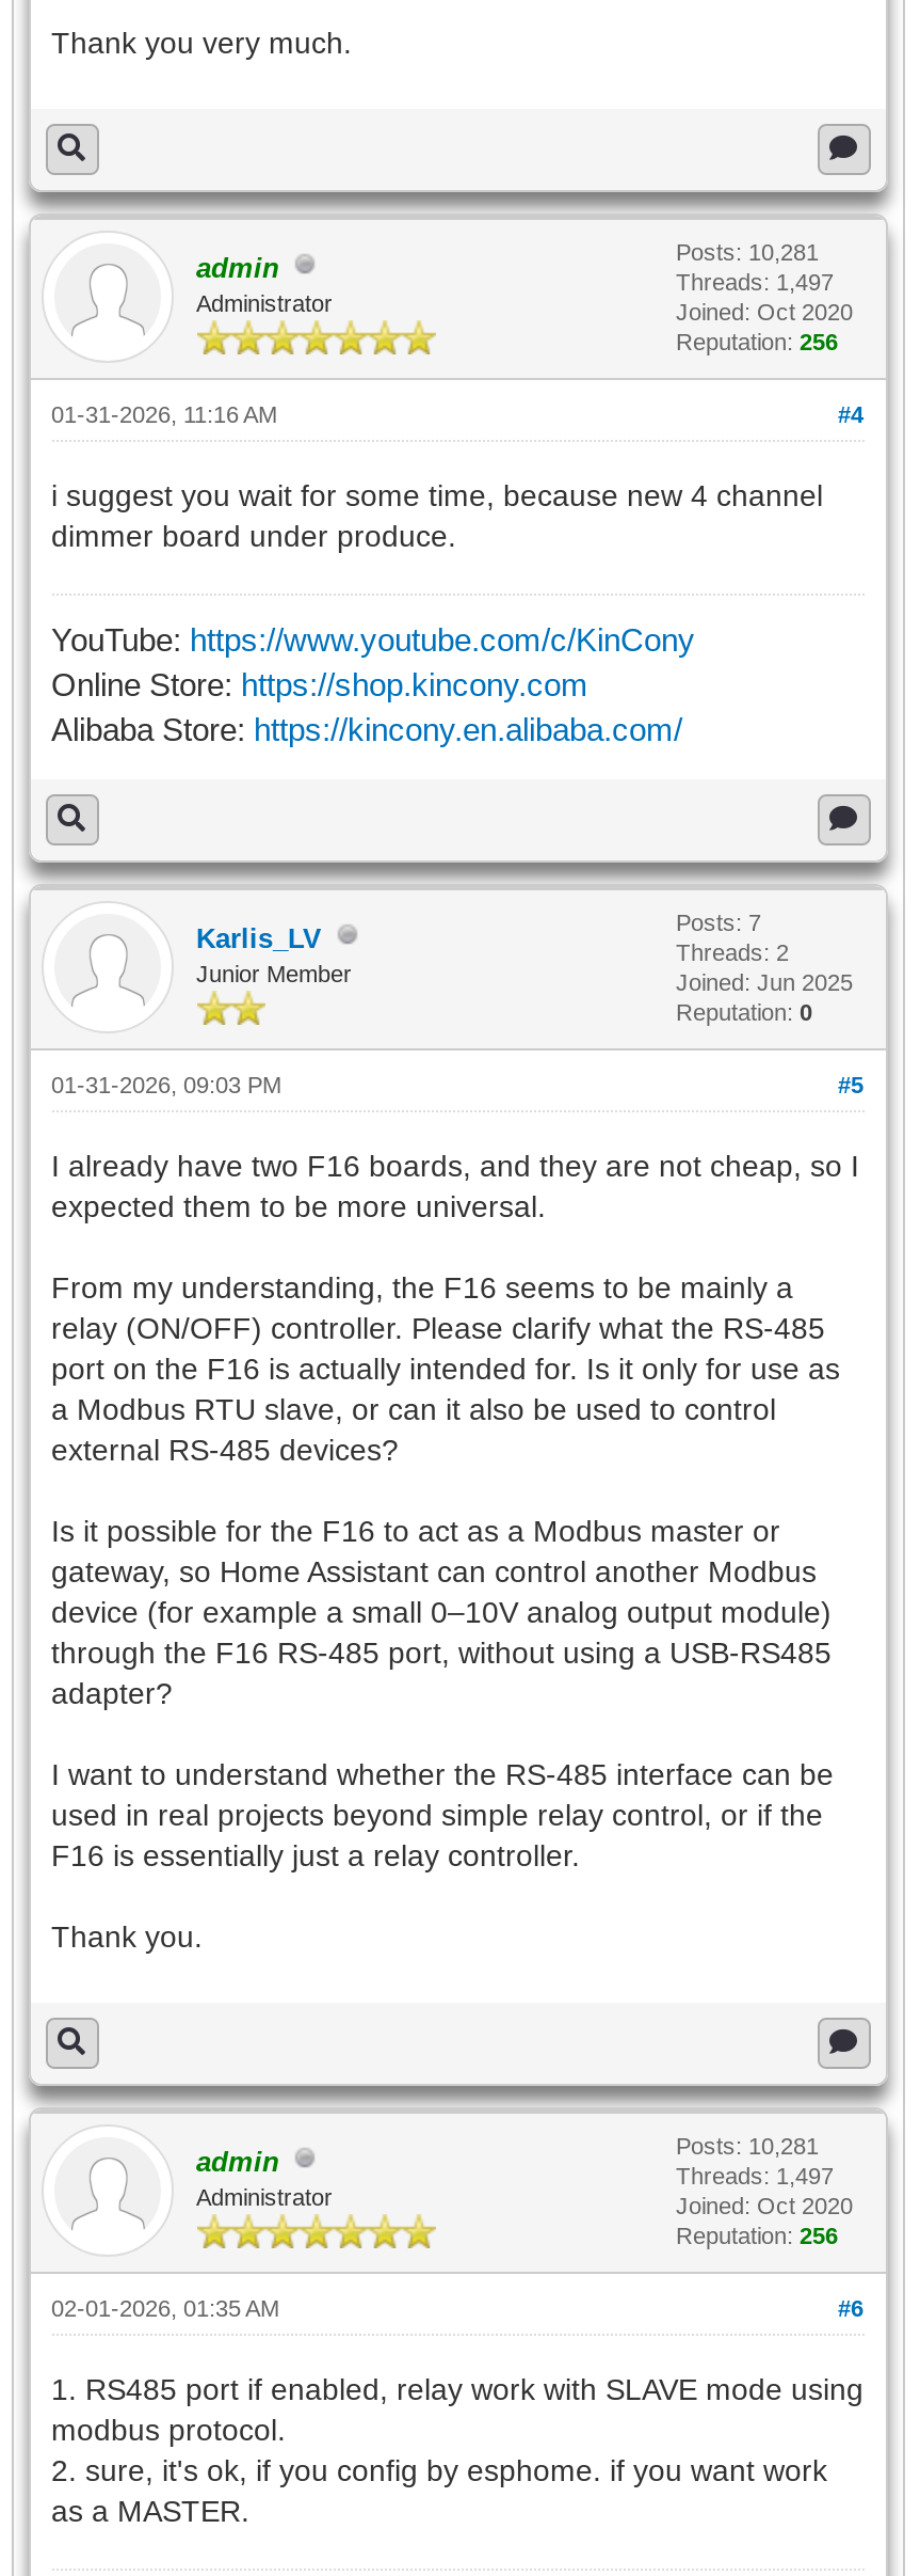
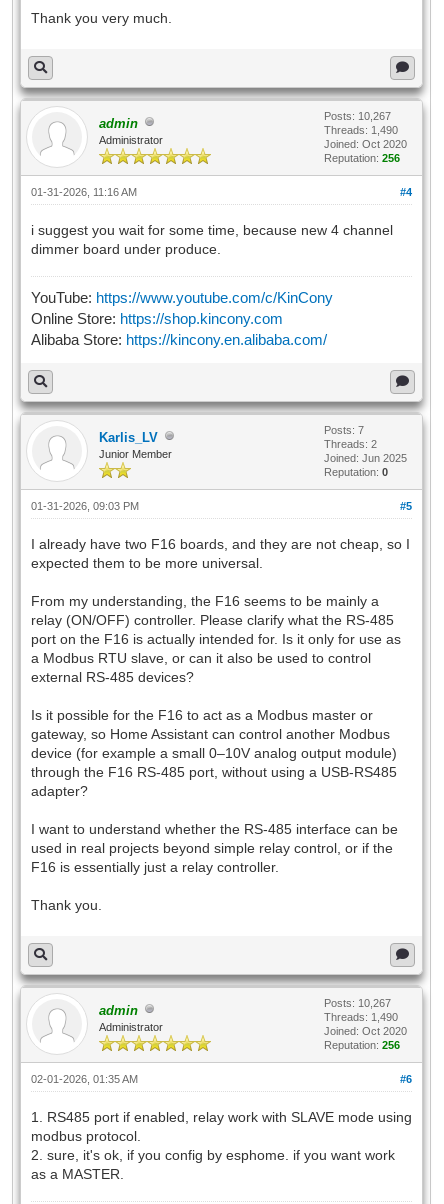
[676,239,819,265] Posts: 10,281 -> [323,110,390,122] Posts: 10,267
[676,269,834,295] Threads: 1,497 -> [323,124,397,136] Threads: 1,490
[676,2133,819,2159] Posts: 10,281 -> [323,997,390,1009] Posts: 10,267
[676,2163,834,2188] Threads: 1,497 -> [323,1011,397,1023] Threads: 1,490

